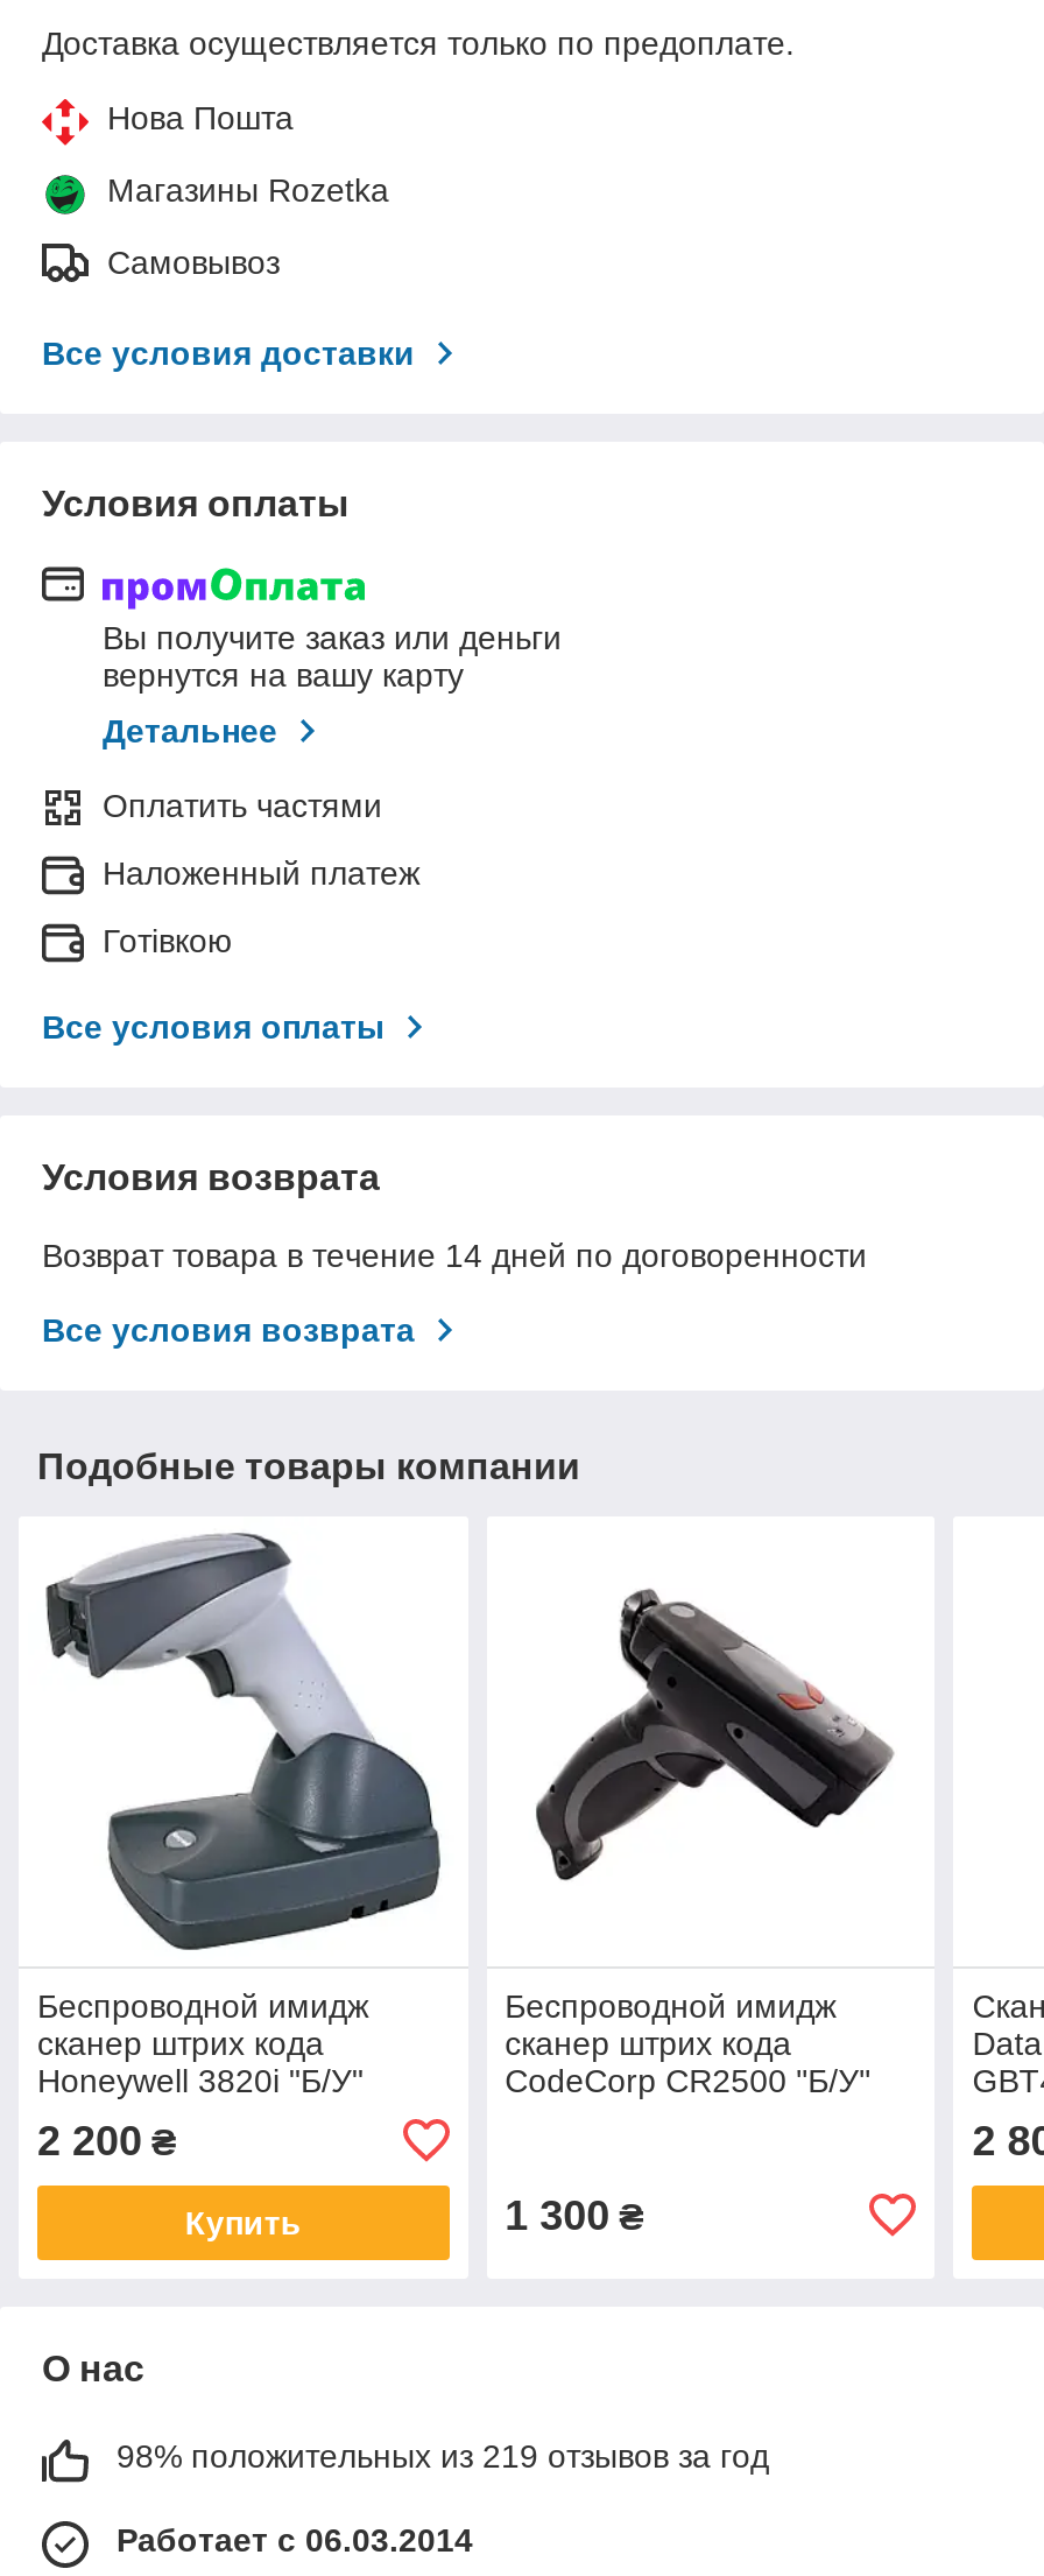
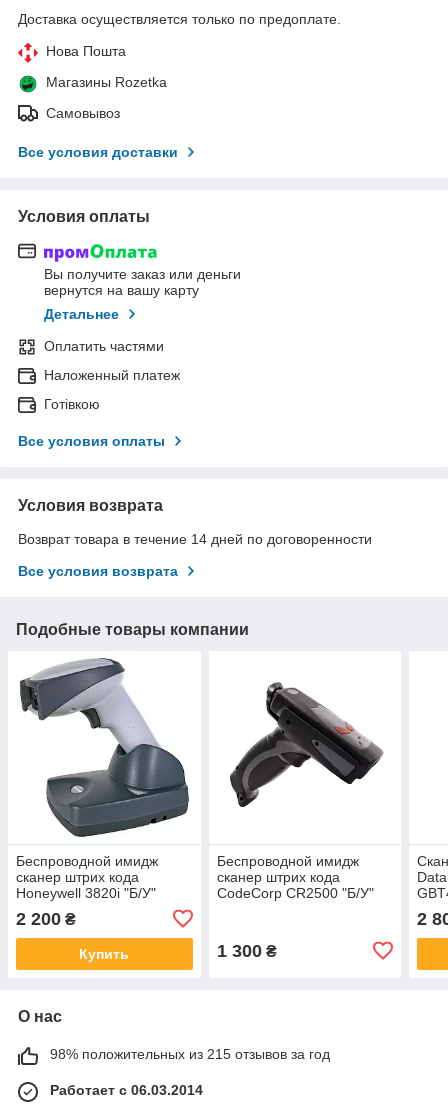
[117,2437,769,2474] 98% положительных из 219 отзывов за год -> [50,1046,330,1062] 98% положительных из 215 отзывов за год

